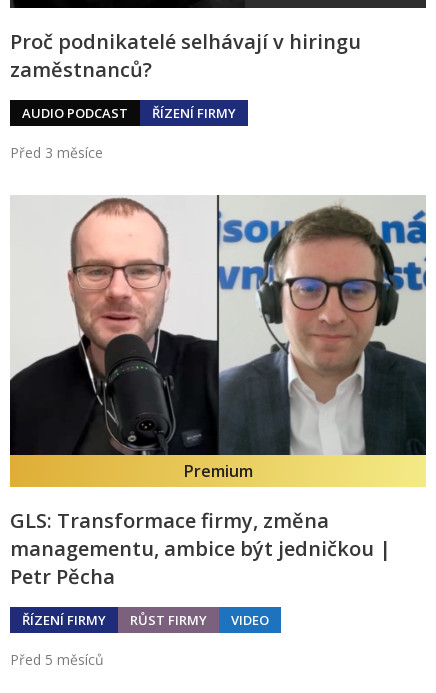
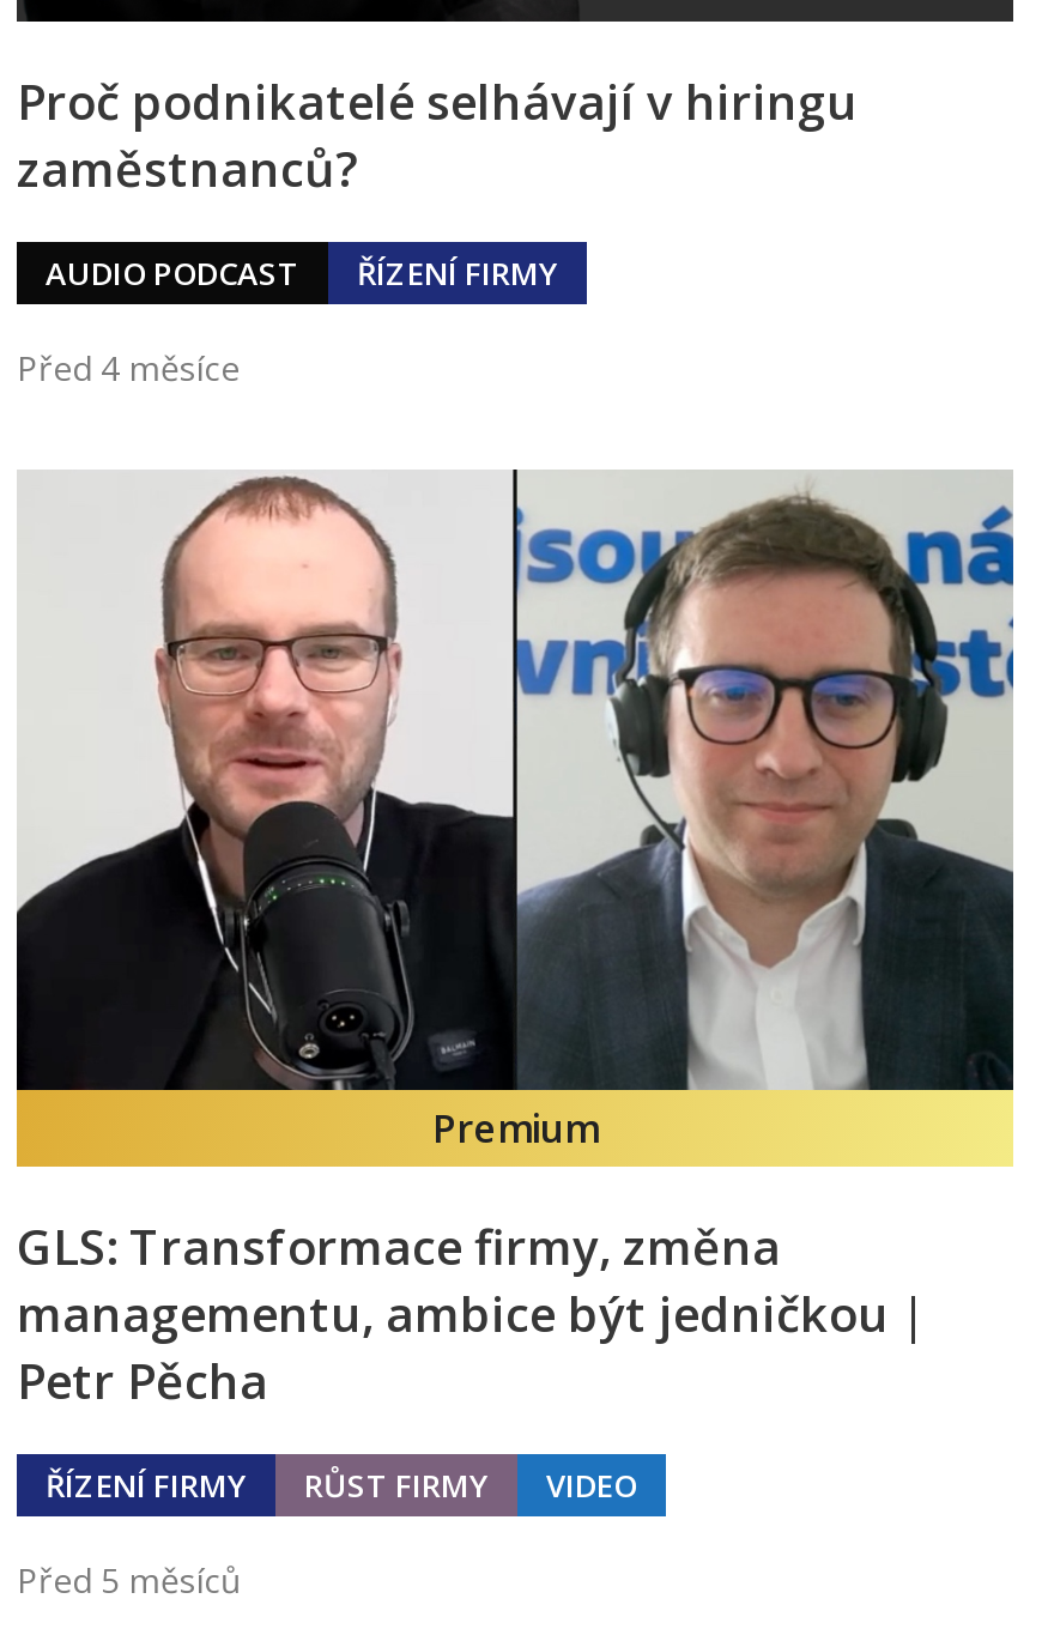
[10,143,103,162] Před 3 měsíce -> [17,344,240,389] Před 4 měsíce

